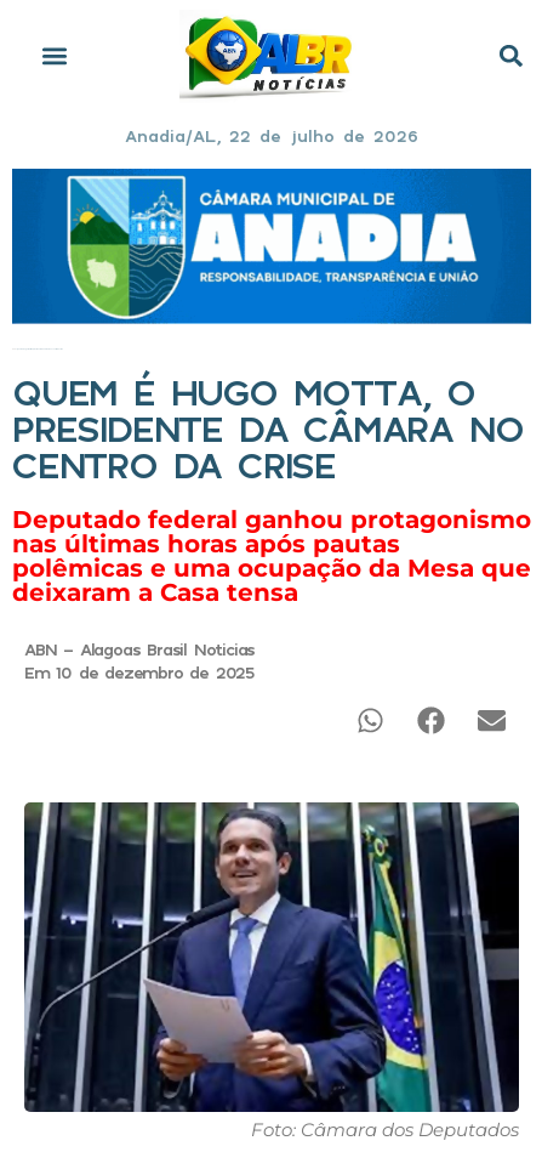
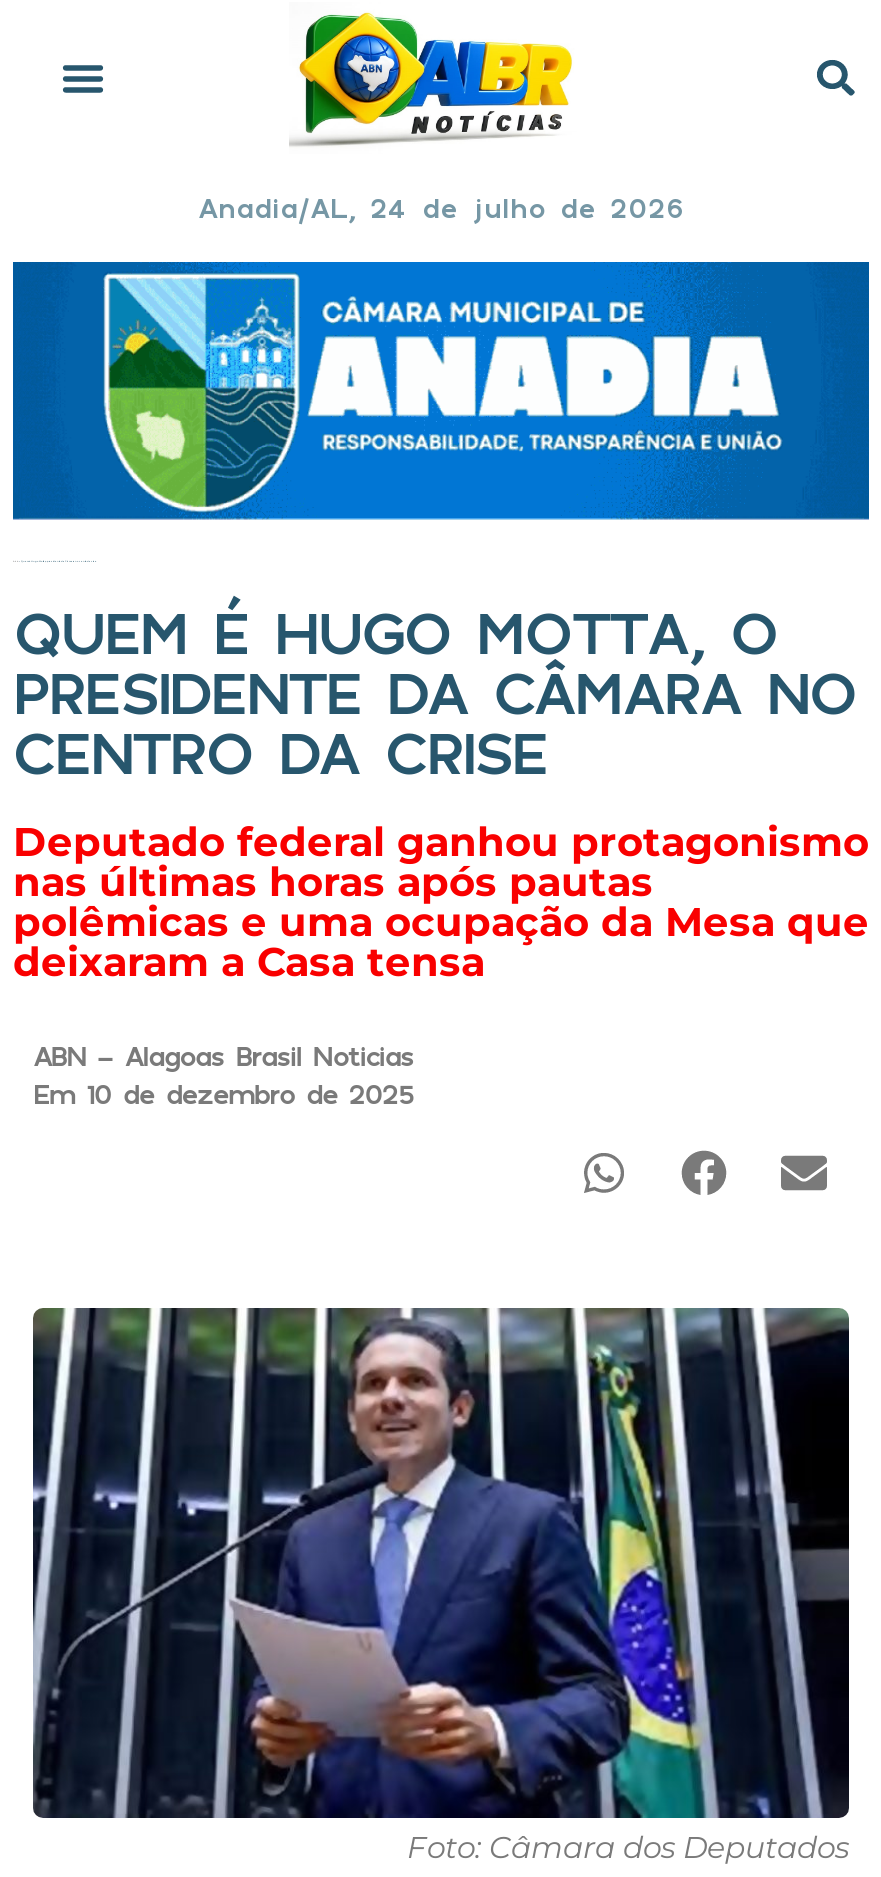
[125,124,418,145] Anadia/AL, 22 de julho de 2026 -> [198,190,684,224] Anadia/AL, 24 de julho de 2026

